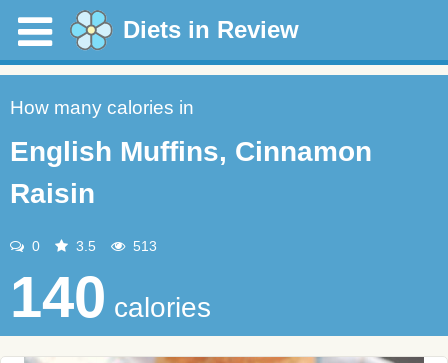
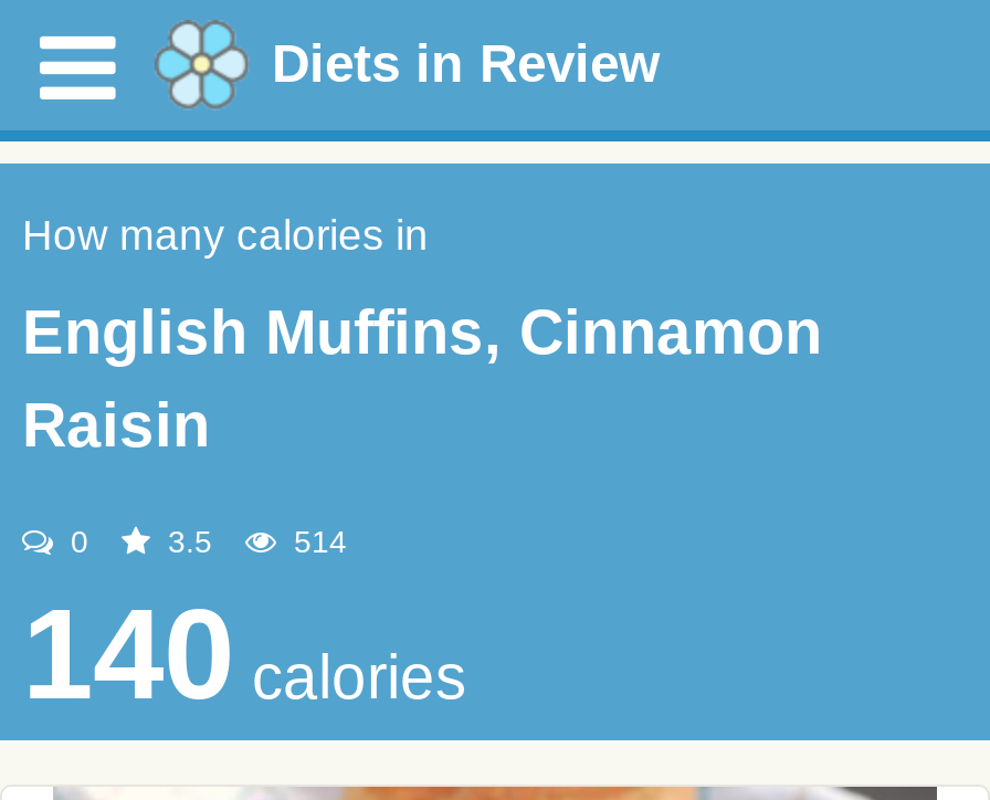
[129,238,157,254] 513 -> [285,524,347,559] 514

